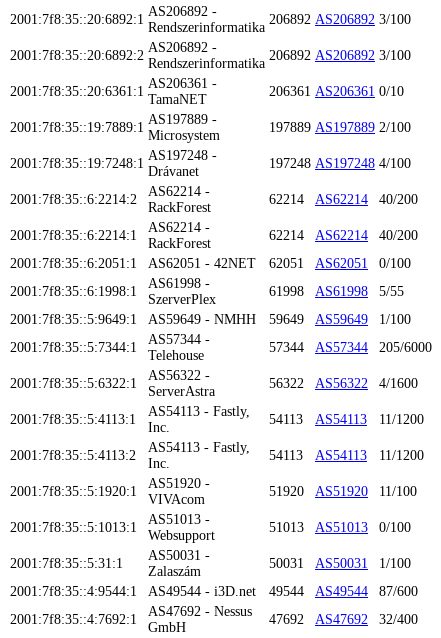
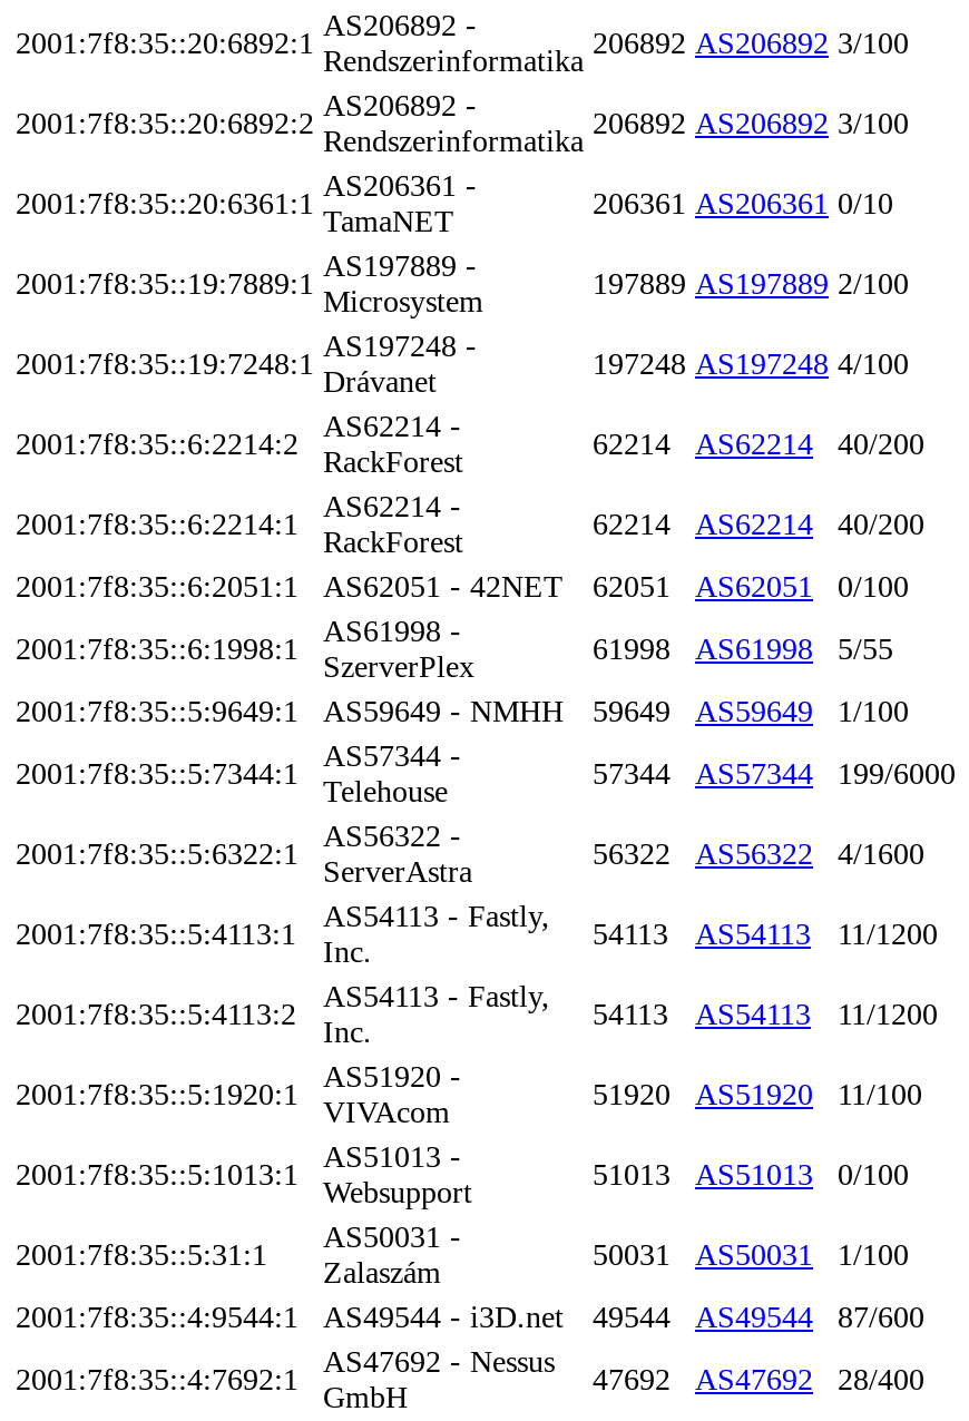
[269,340,432,355] 57344 AS57344 205/6000 -> [593,758,956,792] 57344 AS57344 199/6000
[269,612,418,627] 47692 AS47692 32/400 -> [593,1364,924,1397] 47692 AS47692 28/400

